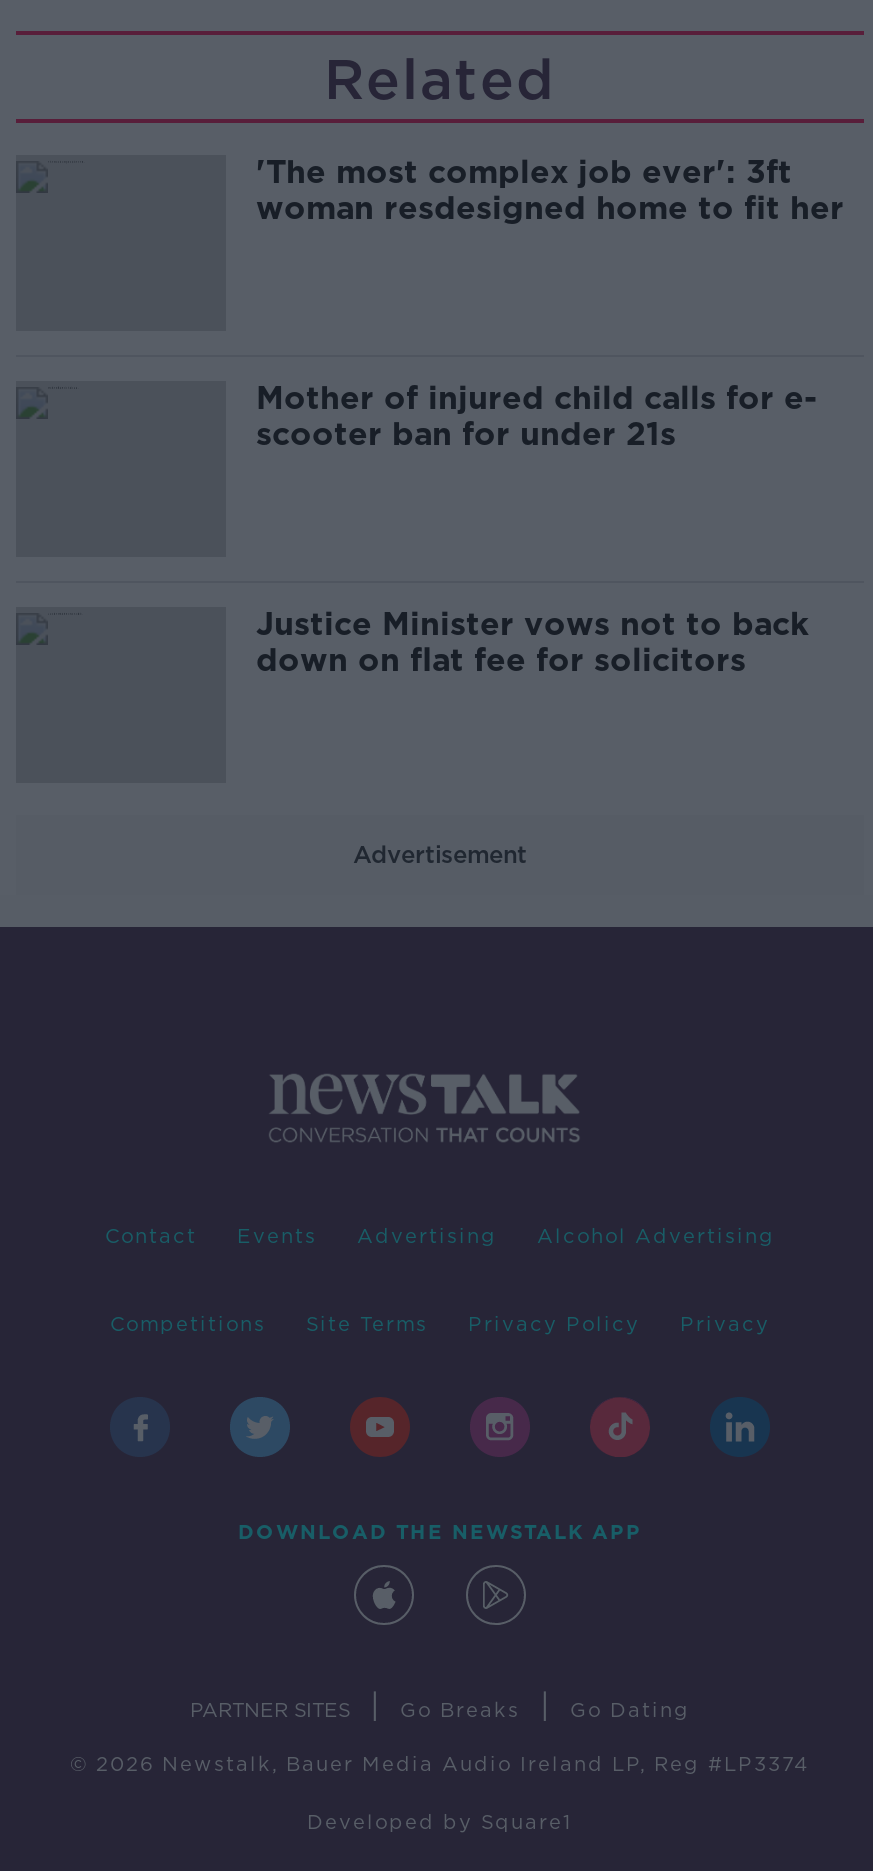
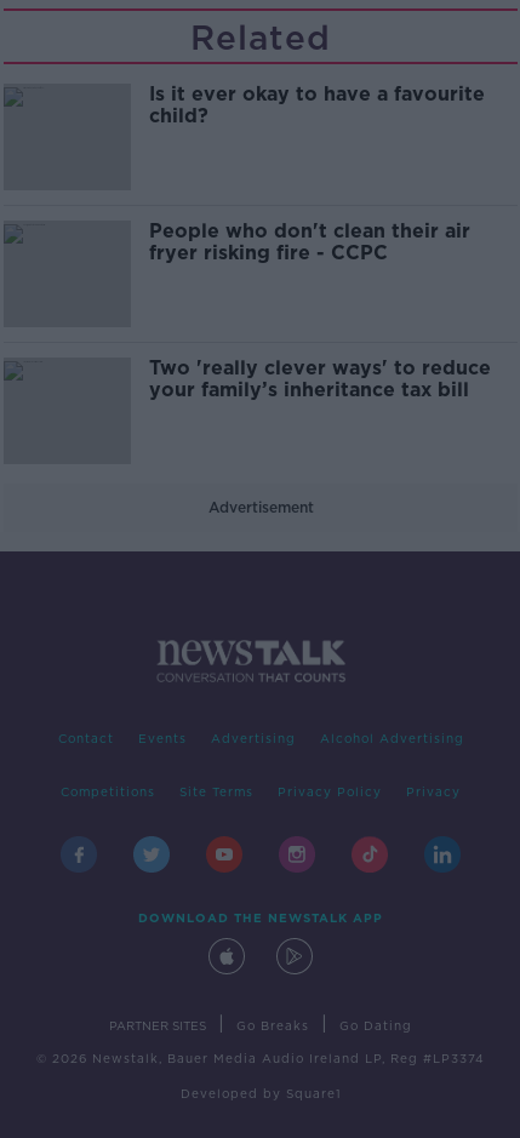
[256,152,844,226] 'The most complex job ever': 3ft | woman resdesigned home to fit her -> [149,82,485,127] Is it ever okay to have a favourite | child?
[256,378,818,452] Mother of injured child calls for e- | scooter ban for under 21s -> [149,219,470,264] People who don't clean their air | fryer risking fire - CCPC
[256,604,808,678] Justice Minister vows not to back | down on flat fee for solicitors -> [149,356,491,401] Two 'really clever ways' to reduce | your family’s inheritance tax bill

